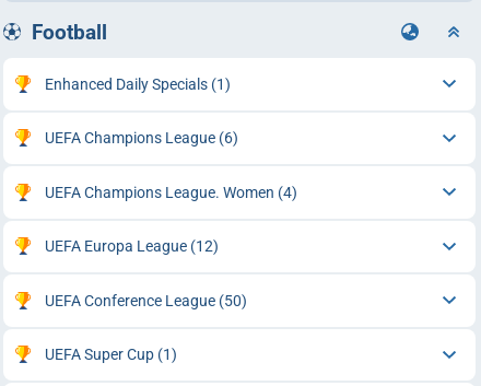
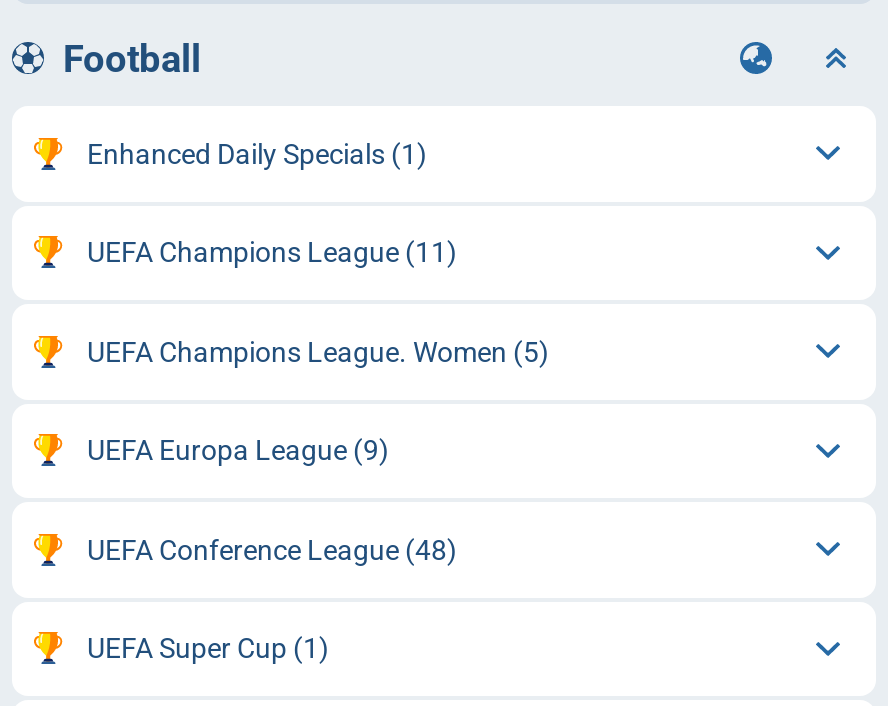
[44,129,238,147] UEFA Champions League (6) -> [87,236,457,268] UEFA Champions League (11)
[44,183,297,201] UEFA Champions League. Women (4) -> [87,336,549,368] UEFA Champions League. Women (5)
[44,238,218,255] UEFA Europa League (12) -> [87,434,389,466] UEFA Europa League (9)
[44,292,247,309] UEFA Conference League (50) -> [87,534,457,566] UEFA Conference League (48)

